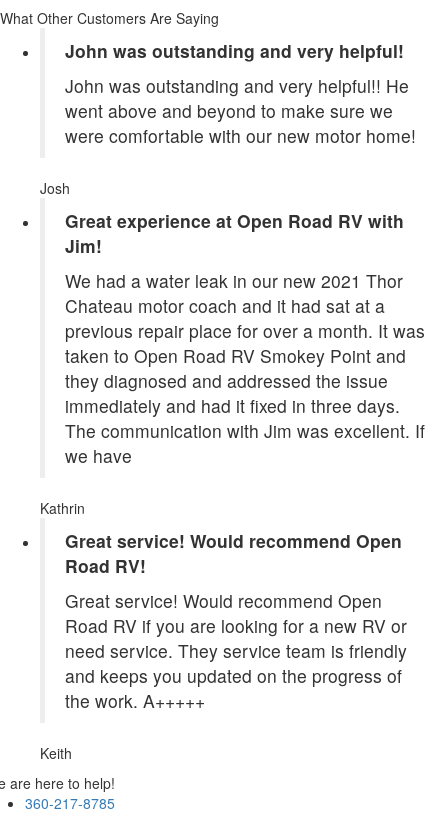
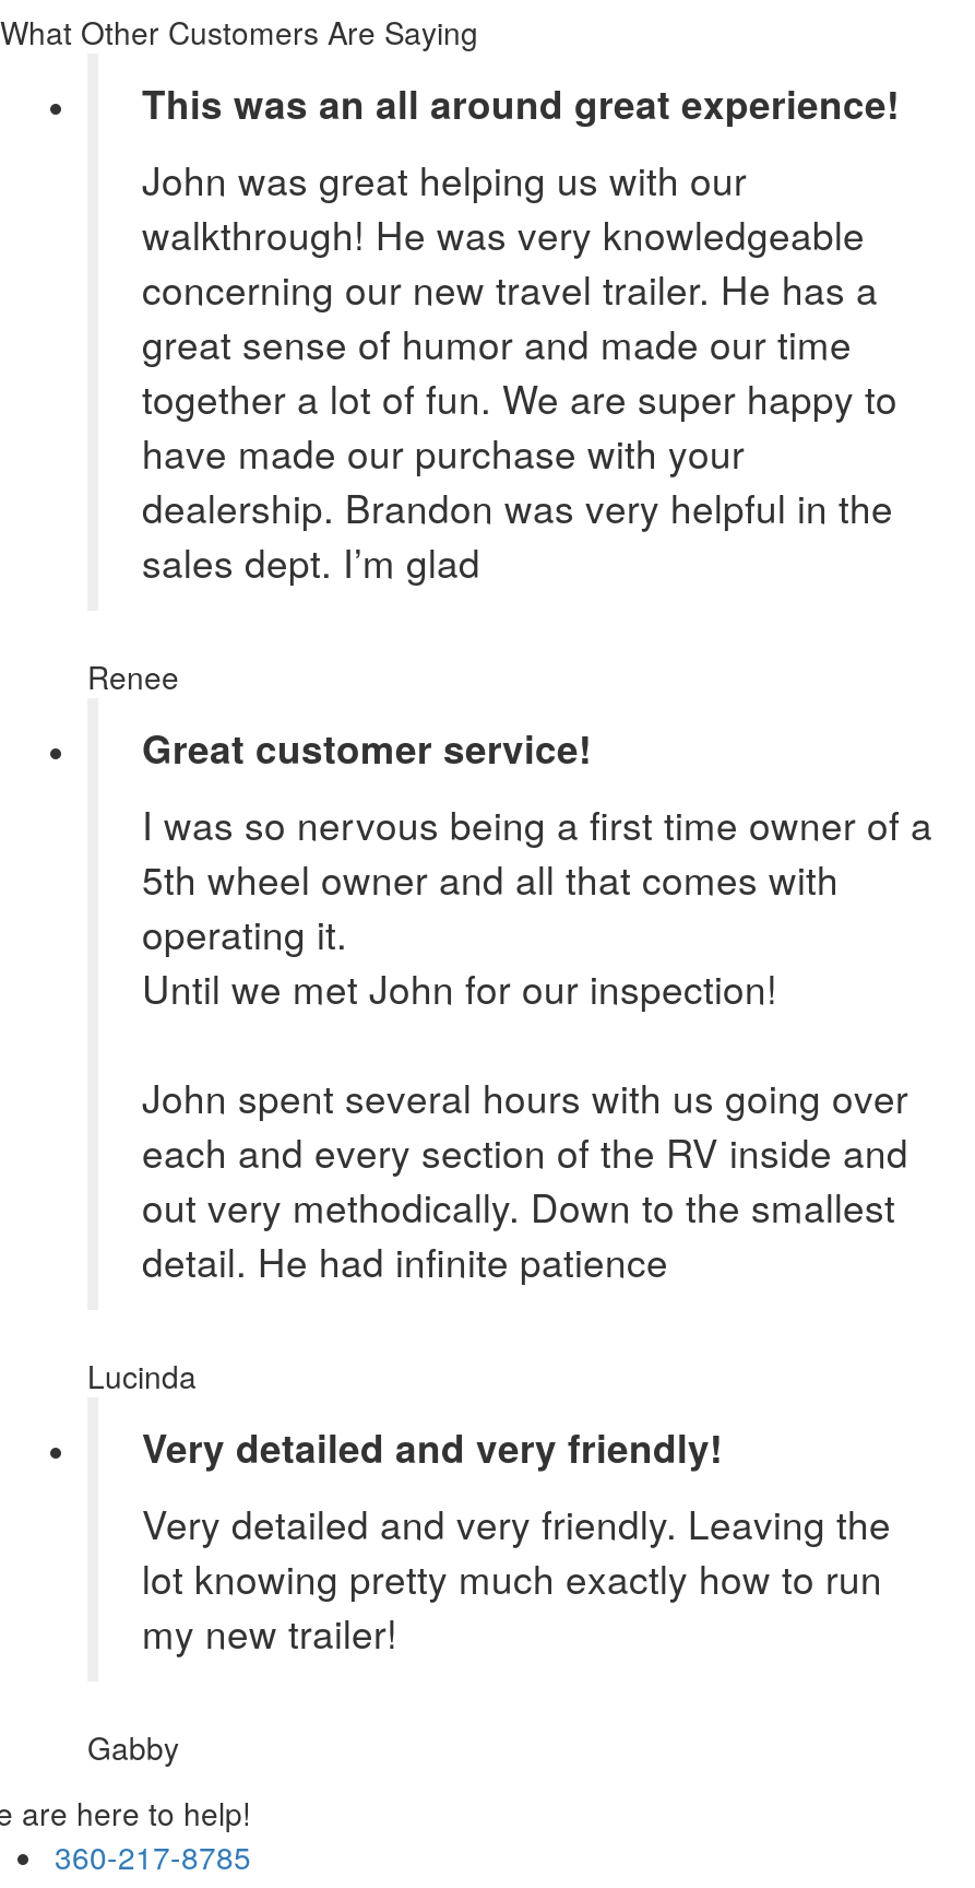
[40,38,425,763] John was outstanding and very helpful! | John was outstanding and very helpful!! He | went above and beyond to make sure we | were comfortable with our new motor home! | Josh | Great experience at Open Road RV with | Jim! | We had a water leak in our new 2021 Thor | Chateau motor coach and it had sat at a | previous repair place for over a month. It was | taken to Open Road RV Smokey Point and | they diagnosed and addressed the issue | immediately and had it fixed in three days. | The communication with Jim was excellent. If | we have | Kathrin | Great service! Would recommend Open | Road RV! | Great service! Would recommend Open | Road RV if you are looking for a new RV or | need service. They service team is friendly | and keeps you updated on the progress of | the work. A+++++ | Keith -> [87,75,932,1769] This was an all around great experience! | John was great helping us with our | walkthrough! He was very knowledgeable | concerning our new travel trailer. He has a | great sense of humor and made our time | together a lot of fun. We are super happy to | have made our purchase with your | dealership. Brandon was very helpful in the | sales dept. I’m glad | Renee | Great customer service! | I was so nervous being a first time owner of a | 5th wheel owner and all that comes with | operating it. | Until we met John for our inspection! | John spent several hours with us going over | each and every section of the RV inside and | out very methodically. Down to the smallest | detail. He had infinite patience | Lucinda | Very detailed and very friendly! | Very detailed and very friendly. Leaving the | lot knowing pretty much exactly how to run | my new trailer! | Gabby

